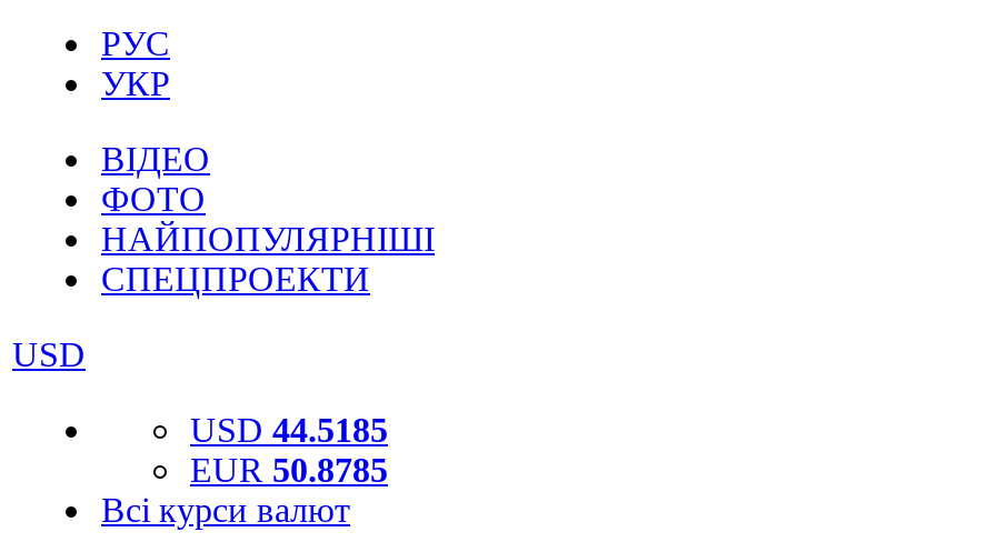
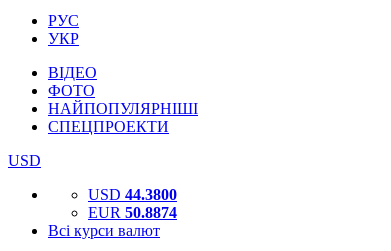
[190,411,388,449] USD 44.5185 -> [88,186,177,203] USD 44.3800
[190,451,388,489] EUR 50.8785 -> [88,204,177,221] EUR 50.8874

